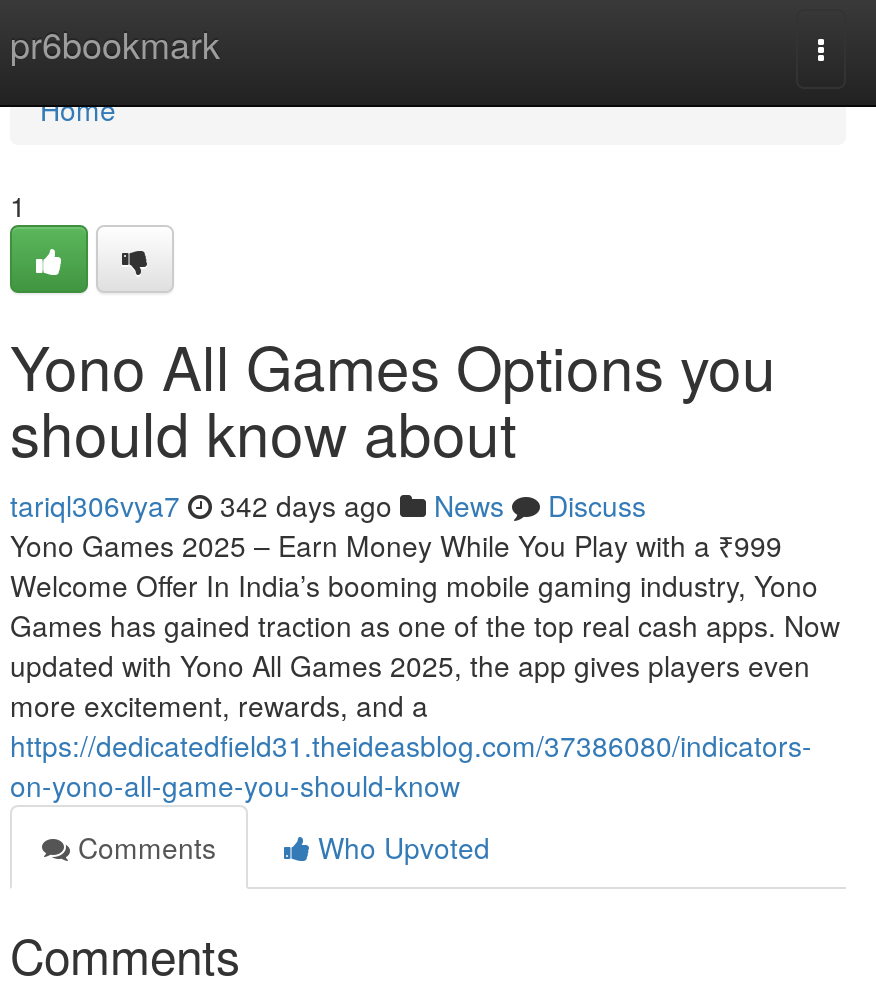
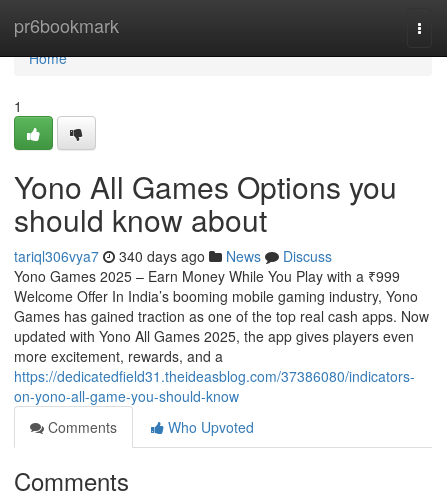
[10,485,646,525] tariql306vya7 342 days ago News Discuss -> [14,246,332,266] tariql306vya7 340 days ago News Discuss

